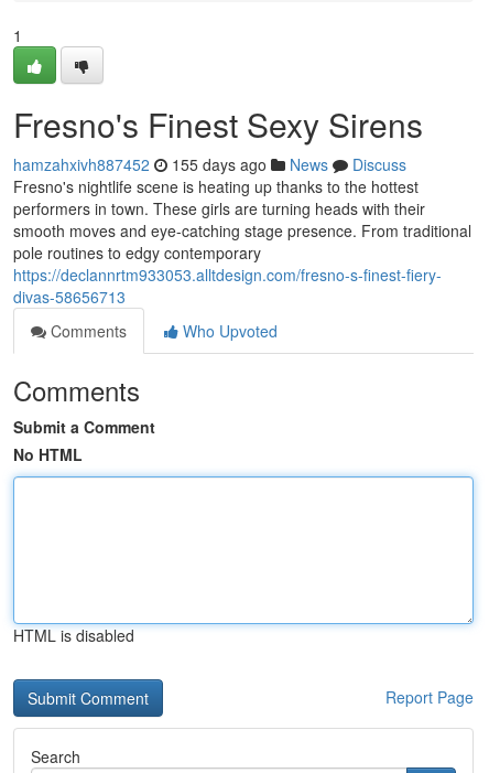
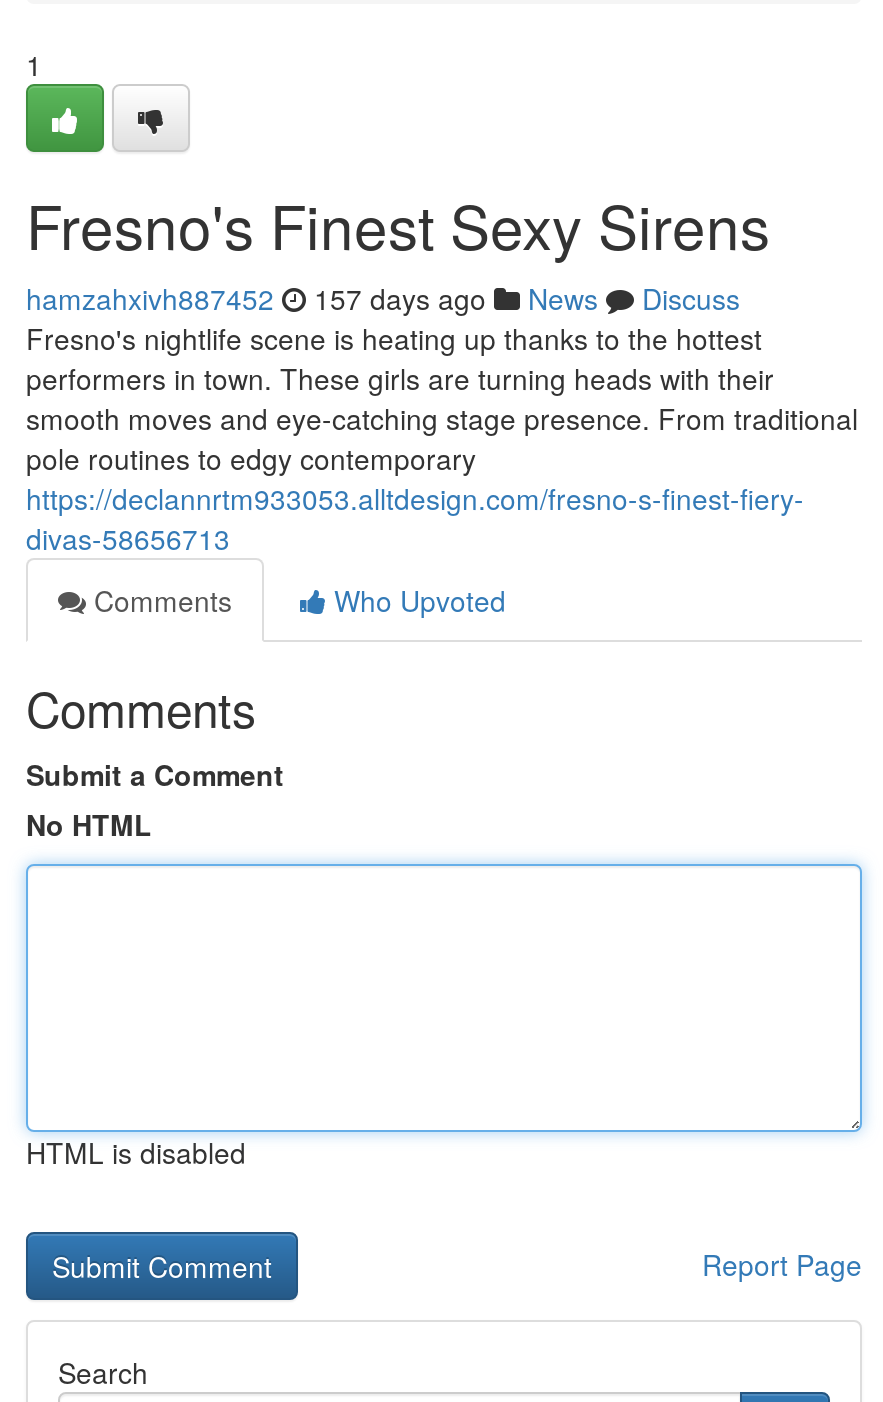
[13,153,406,175] hamzahxivh887452 155 days ago News Discuss -> [26,278,740,318] hamzahxivh887452 157 days ago News Discuss

